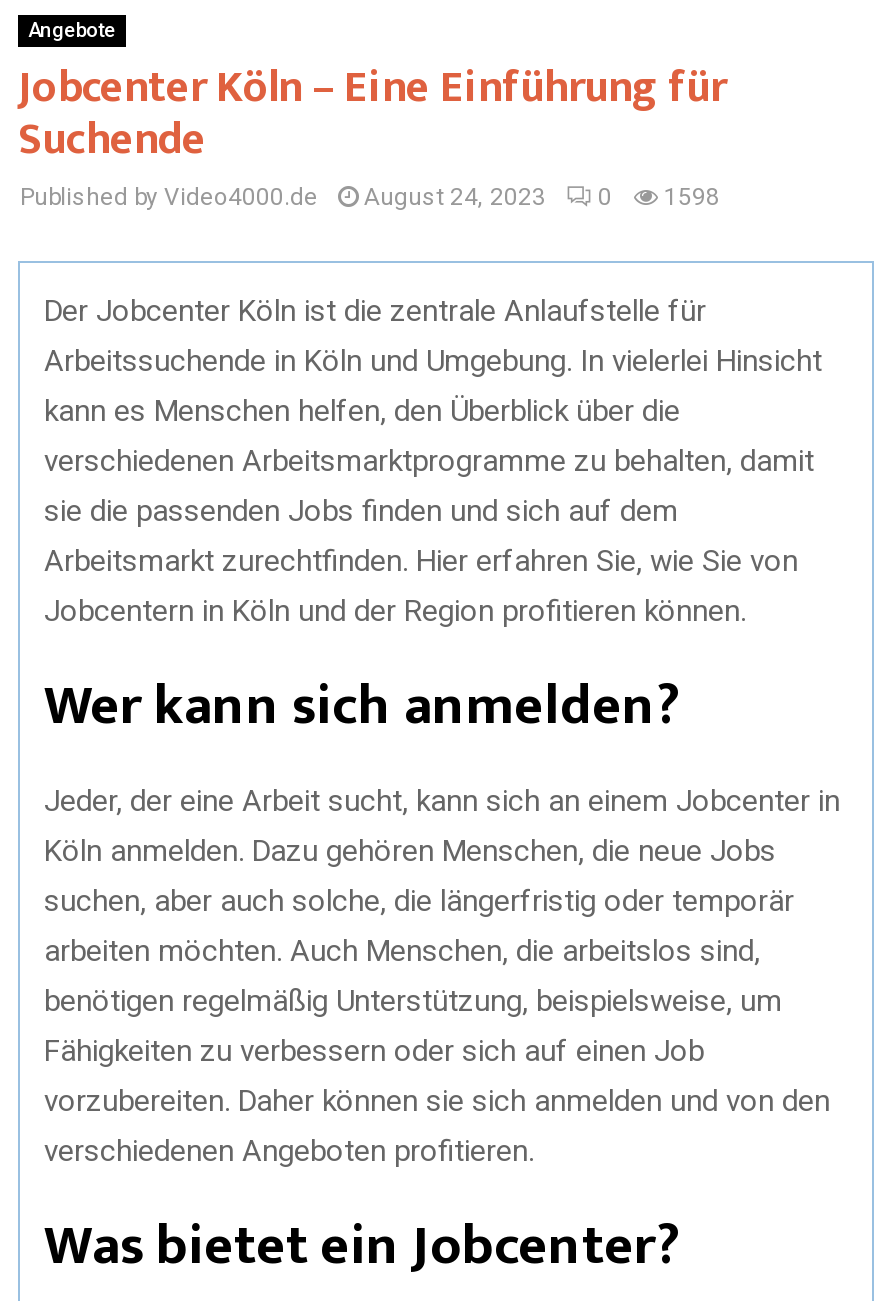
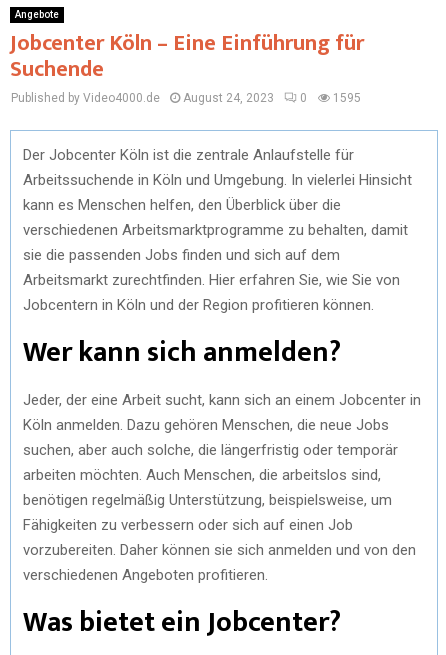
[20,183,720,211] Published by Video4000.de August 24, 2023 0 1598 -> [11,91,361,105] Published by Video4000.de August 24, 2023 0 1595

